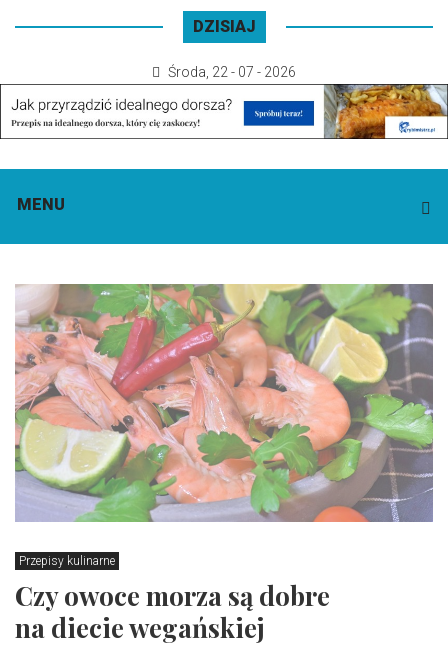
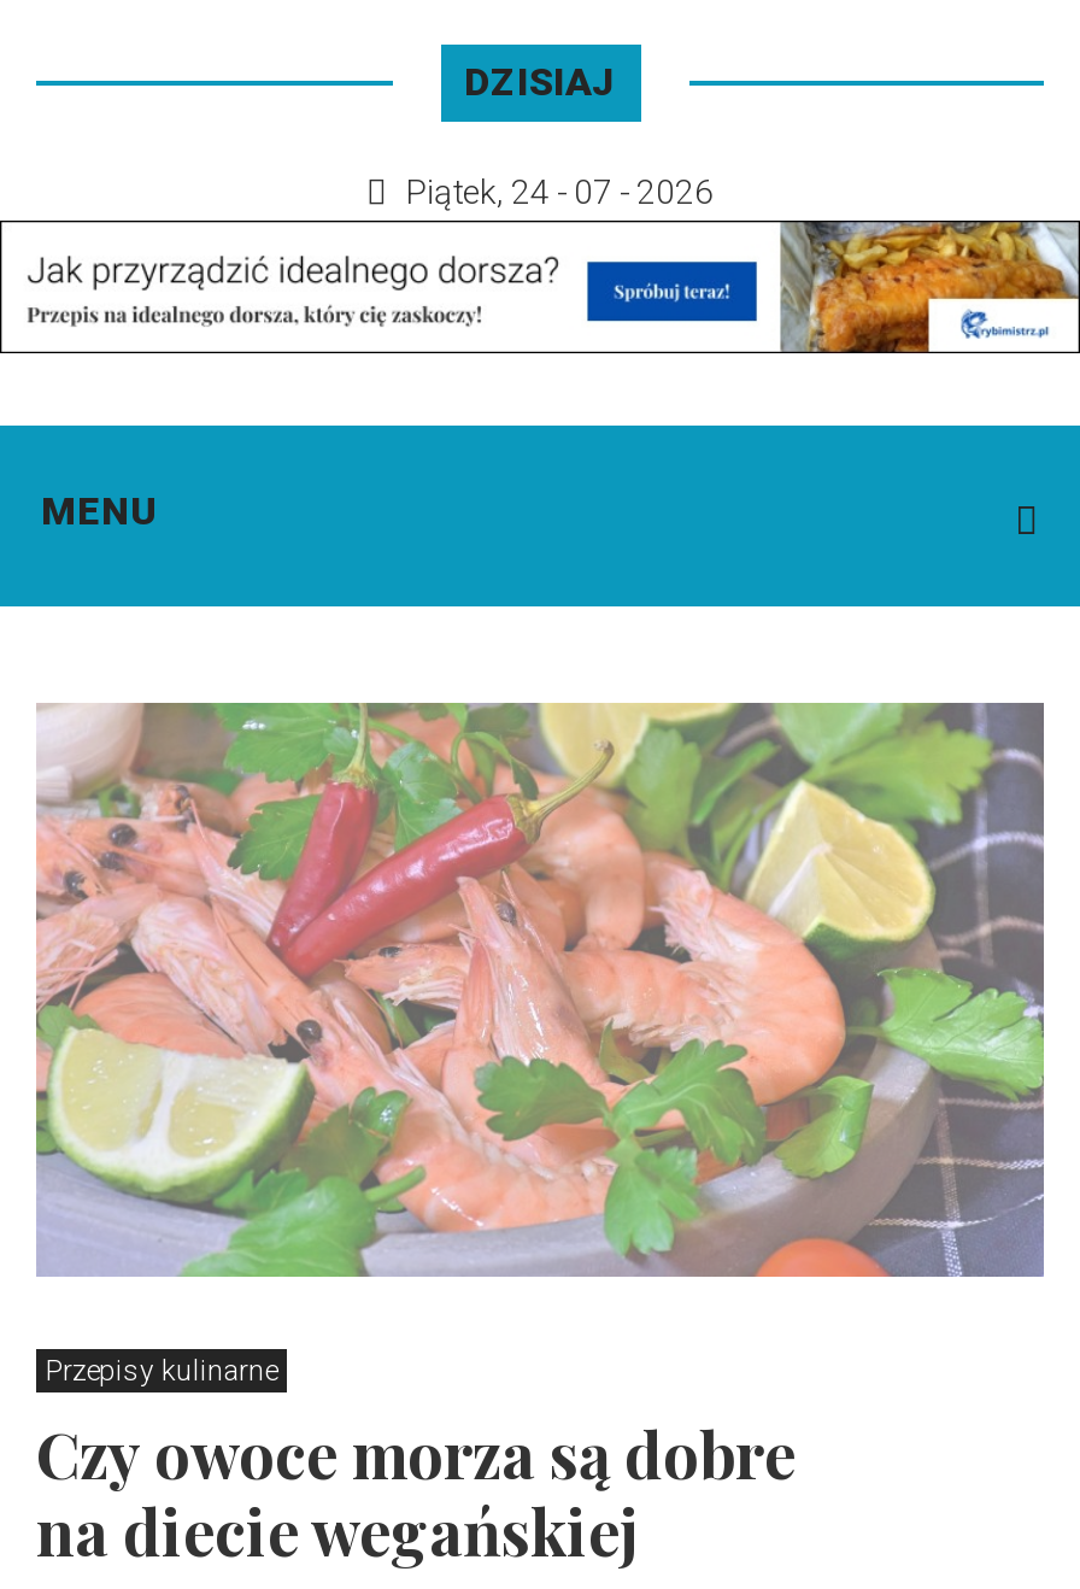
[168,64,296,80] Środa, 22 - 07 - 2026 -> [405,172,714,211] Piątek, 24 - 07 - 2026

